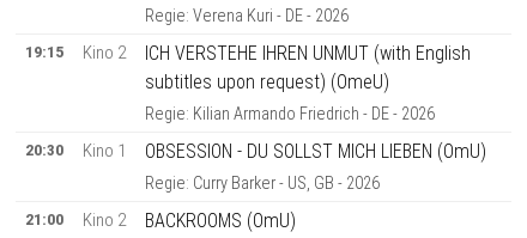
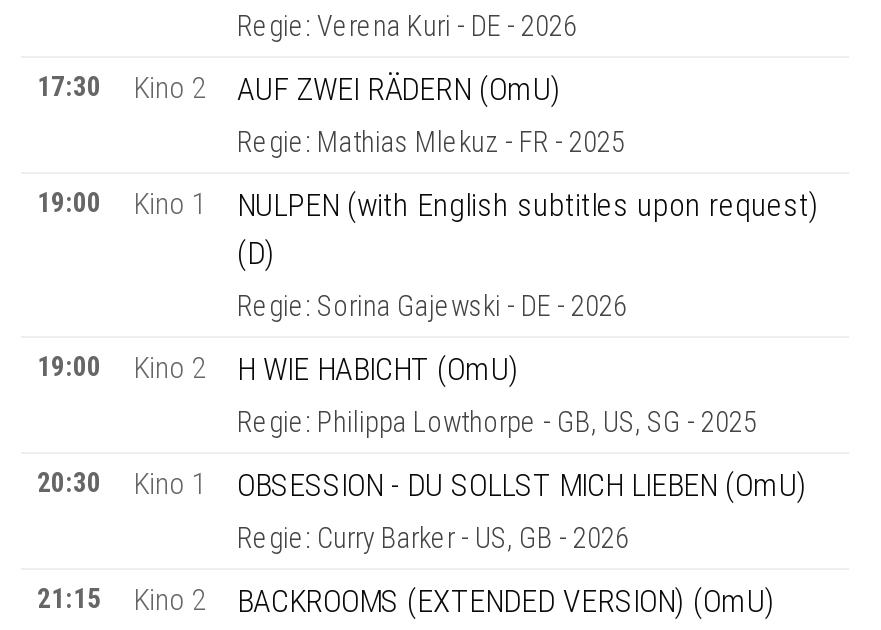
[25,42,63,61] 19:15 -> [37,70,101,102] 17:30
[145,42,471,124] ICH VERSTEHE IHREN UNMUT (with English | subtitles upon request) (OmeU) | Regie: Kilian Armando Friedrich - DE - 2026 -> [37,70,819,440] AUF ZWEI RÄDERN (OmU) | Regie: Mathias Mlekuz - FR - 2025 | 19:00 | Kino 1 | NULPEN (with English subtitles upon request) | (D) | Regie: Sorina Gajewski - DE - 2026 | 19:00 | Kino 2 | H WIE HABICHT (OmU) | Regie: Philippa Lowthorpe - GB, US, SG - 2025
[25,209,63,228] 21:00 -> [37,582,101,614] 21:15
[145,209,296,232] BACKROOMS (OmU) -> [237,582,775,620] BACKROOMS (EXTENDED VERSION) (OmU)

